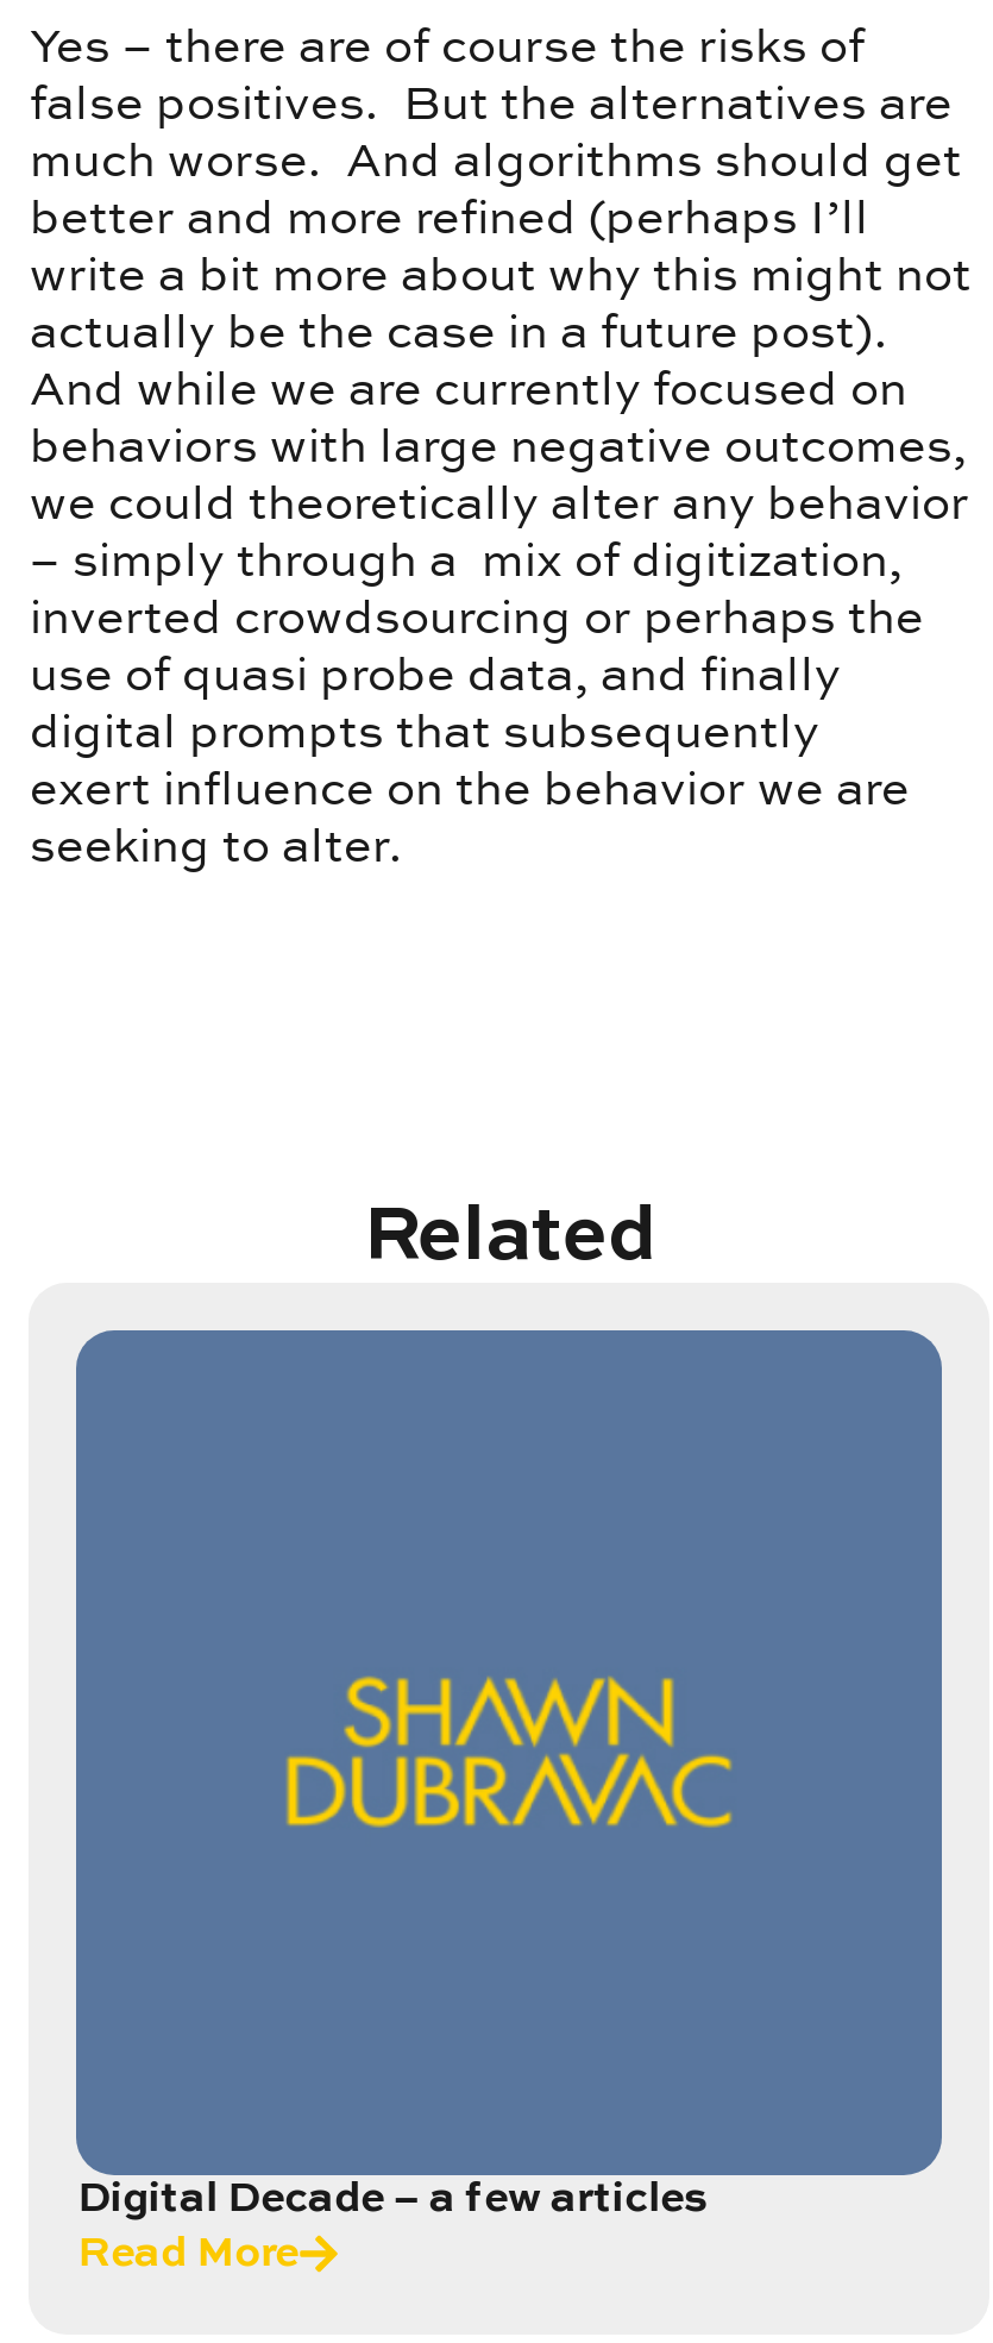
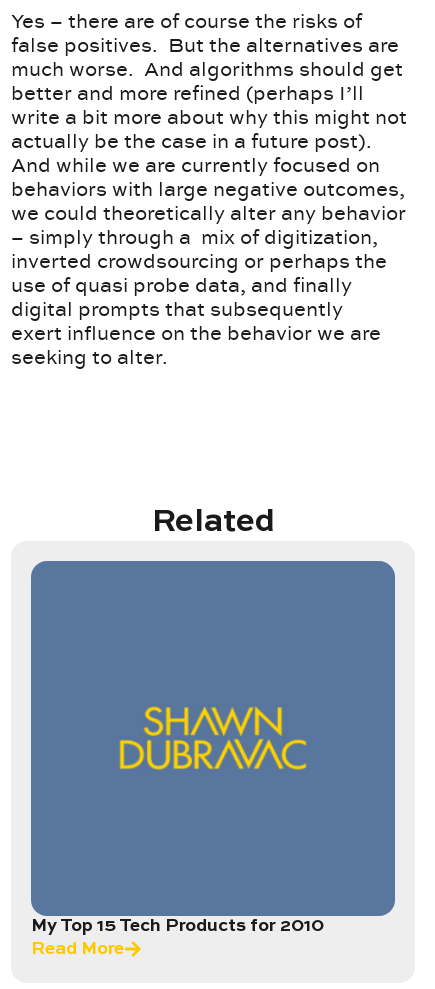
[77,2177,707,2220] Digital Decade – a few articles -> [31,917,324,935] My Top 15 Tech Products for 2010

